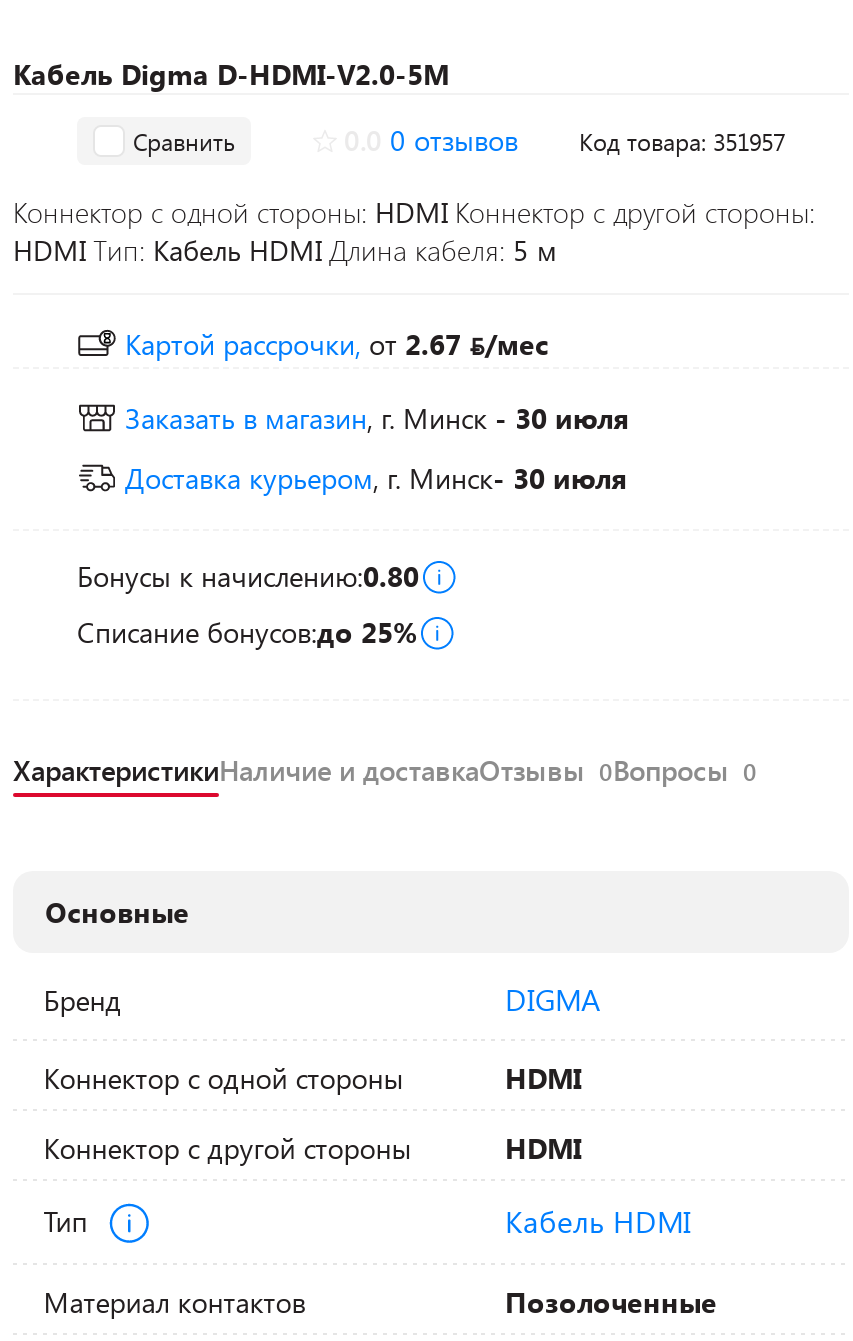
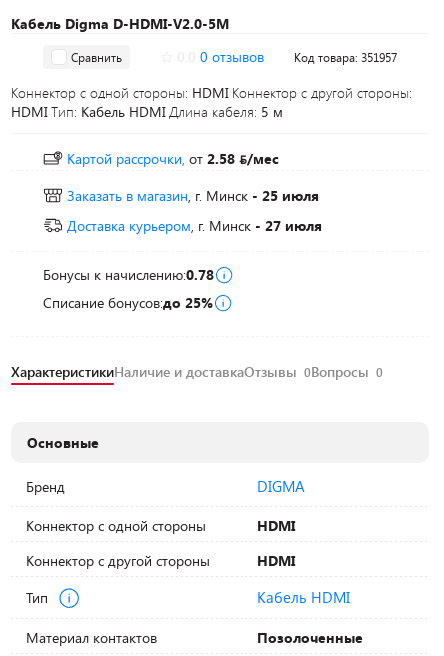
[125,325,549,363] Картой рассрочки, от 2.67 /мес -> [67,149,279,168] Картой рассрочки, от 2.58 /мес
[125,399,629,437] Заказать в магазин, г. Минск - 30 июля -> [67,186,319,205] Заказать в магазин, г. Минск - 25 июля
[125,459,627,497] Доставка курьером, г. Минск- 30 июля -> [67,216,322,235] Доставка курьером, г. Минск- 27 июля
[77,557,419,595] Бонусы к начислению:0.80 -> [43,265,214,284] Бонусы к начислению:0.78

